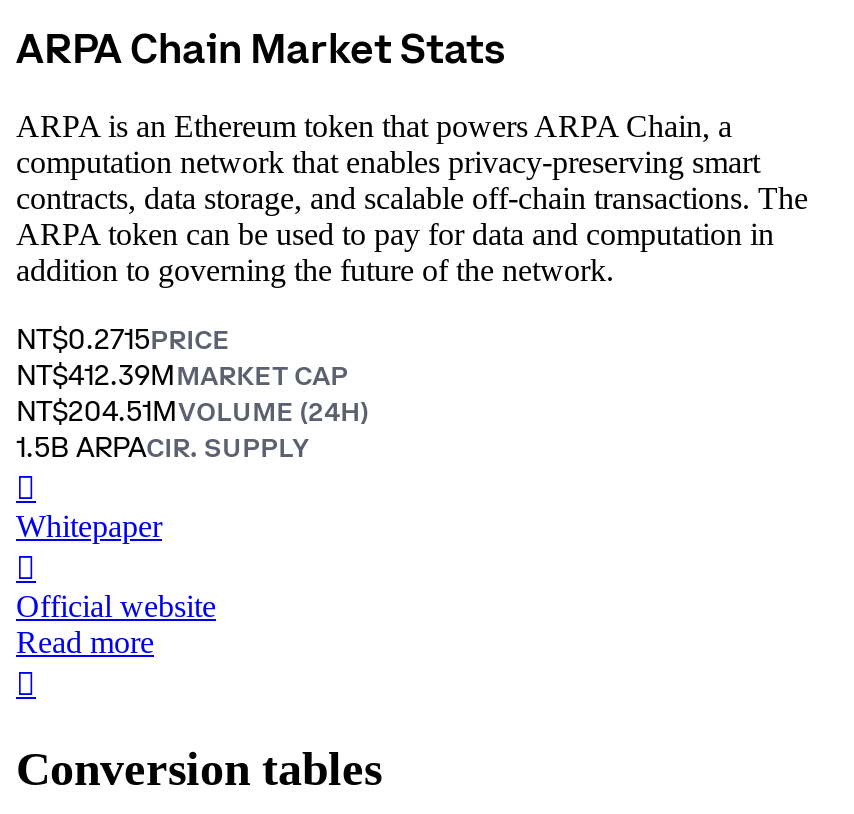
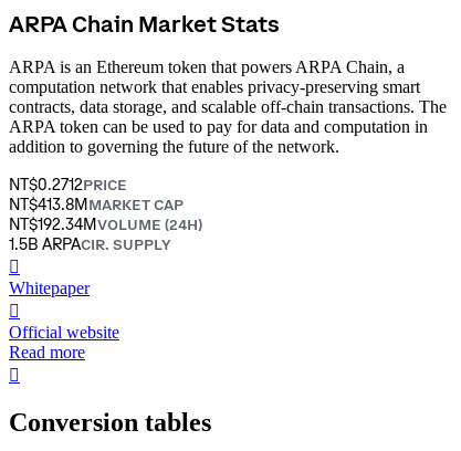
[16,320,230,356] NT$0.2715PRICE -> [9,174,127,194] NT$0.2712PRICE
[16,356,348,392] NT$412.39MMARKET CAP -> [9,194,184,214] NT$413.8MMARKET CAP
[16,392,368,428] NT$204.51MVOLUME (24H) -> [9,214,202,234] NT$192.34MVOLUME (24H)

